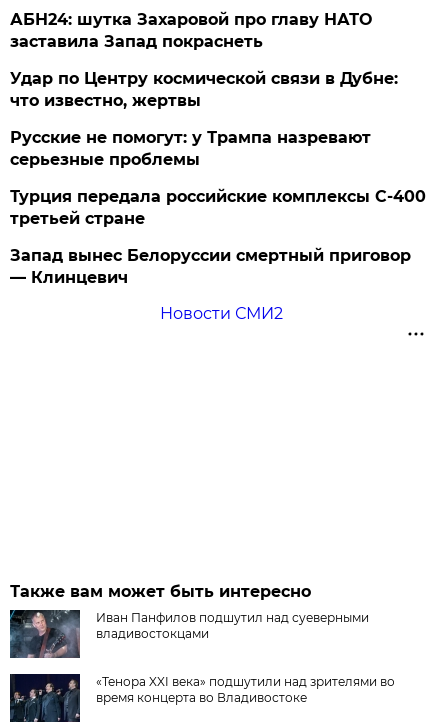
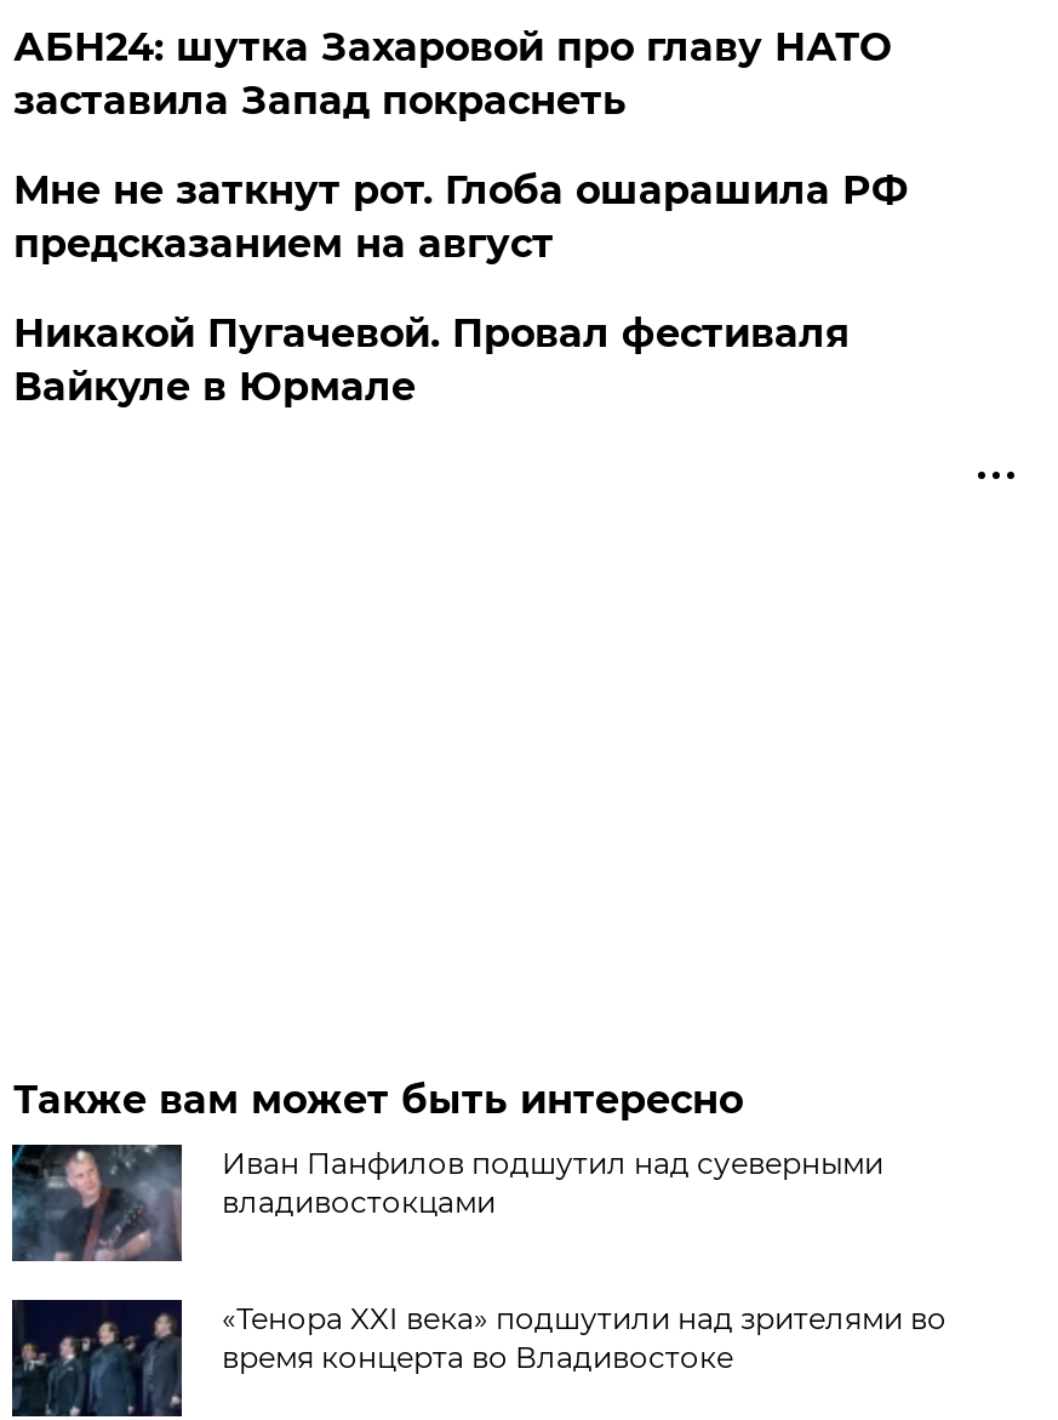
[10,69,426,323] Удар по Центру космической связи в Дубне: | что известно, жертвы | Русские не помогут: у Трампа назревают | серьезные проблемы | Турция передала российские комплексы С-400 | третьей стране | Запад вынес Белоруссии смертный приговор | — Клинцевич | Новости СМИ2 -> [13,167,907,409] Мне не заткнут рот. Глоба ошарашила РФ | предсказанием на август | Никакой Пугачевой. Провал фестиваля | Вайкуле в Юрмале

